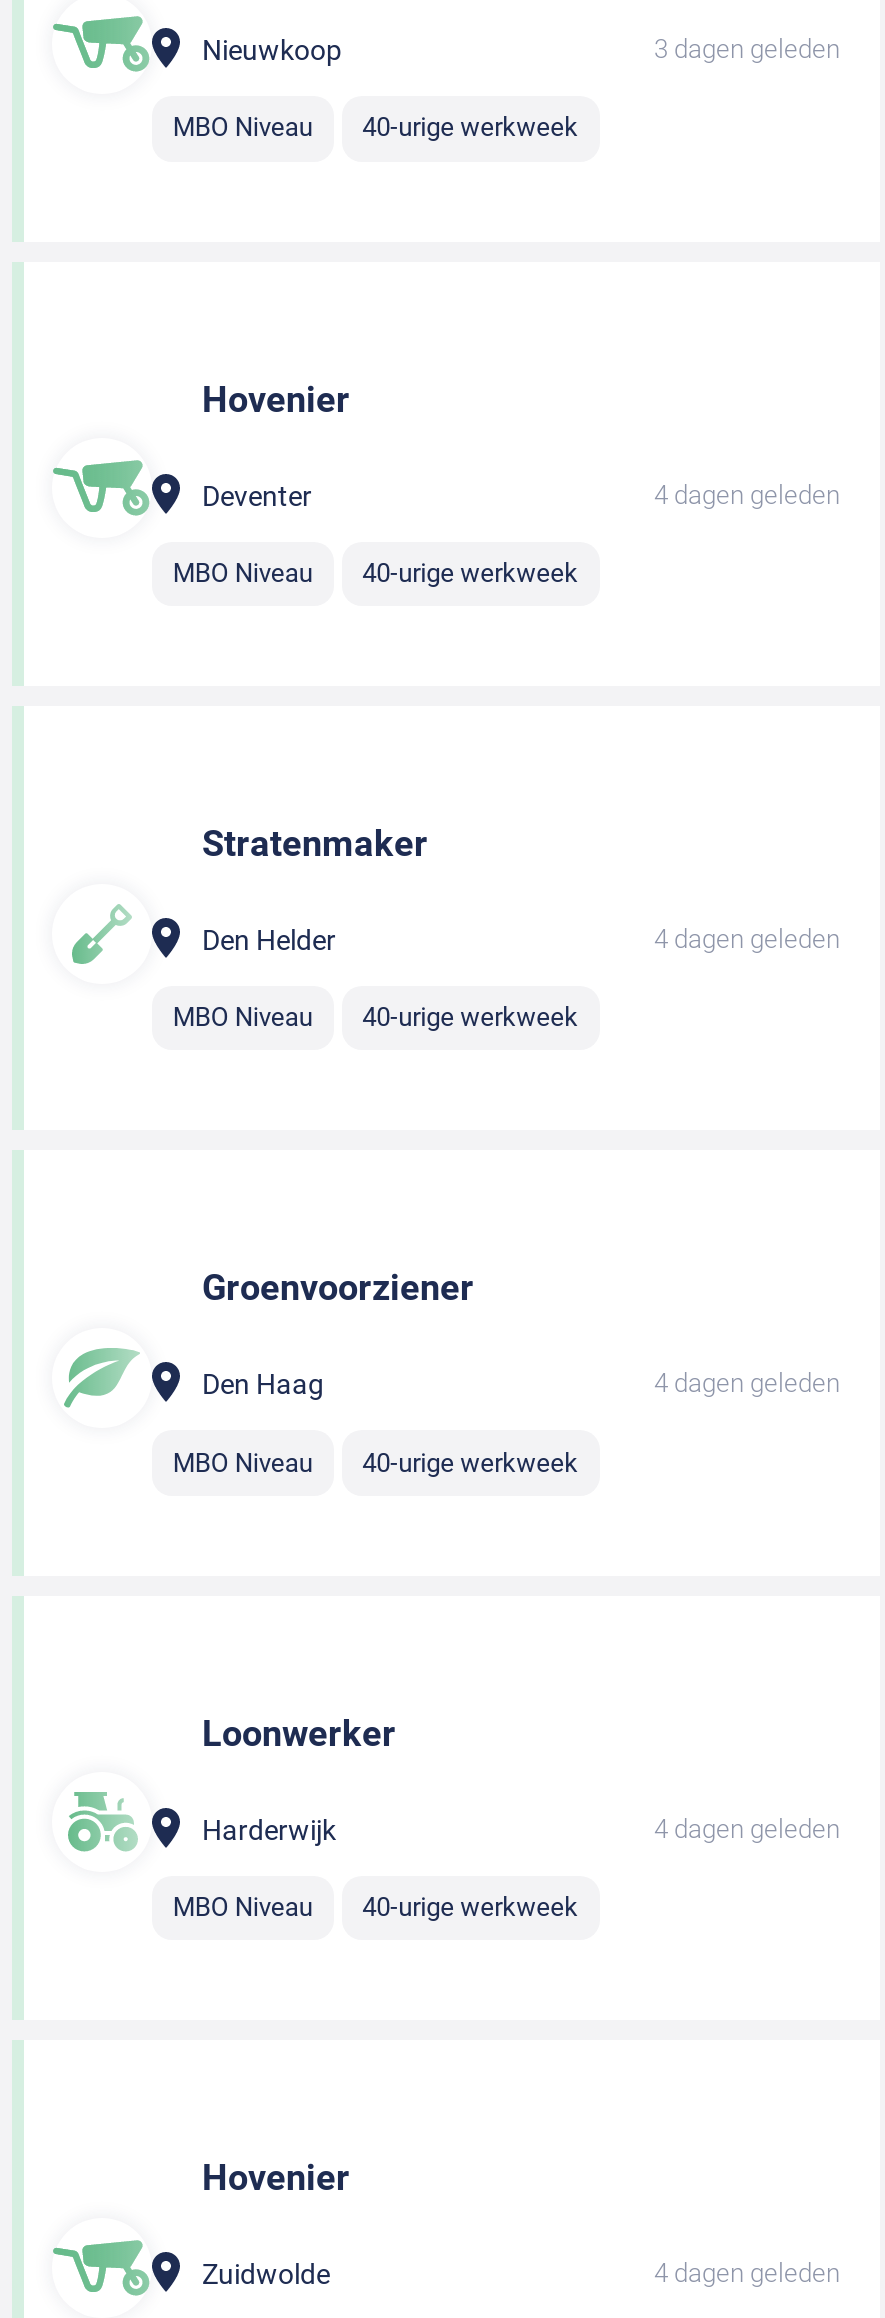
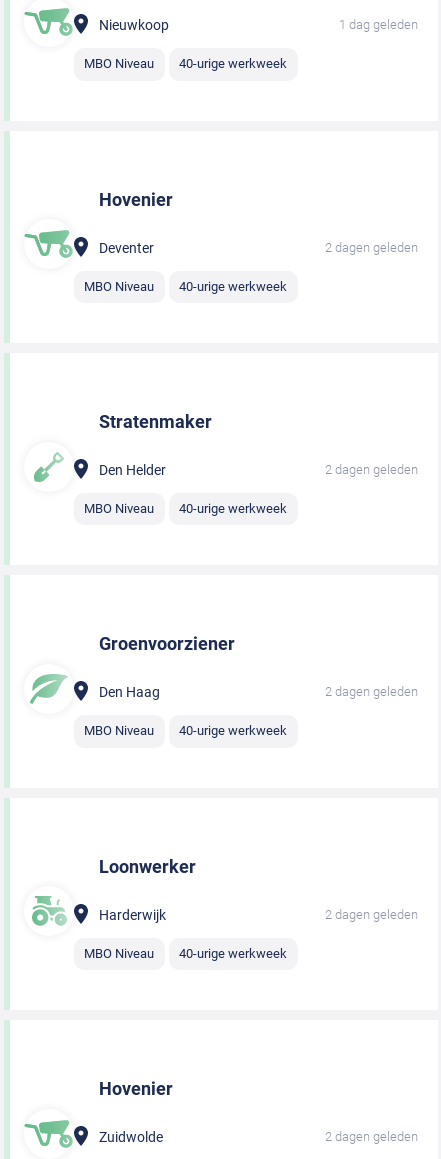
[654,34,840,64] 3 dagen geleden -> [339,17,418,32] 1 dag geleden
[654,479,840,509] 4 dagen geleden -> [325,239,418,254] 2 dagen geleden
[654,924,840,954] 4 dagen geleden -> [325,462,418,477] 2 dagen geleden
[654,1368,840,1398] 4 dagen geleden -> [325,684,418,699] 2 dagen geleden
[654,1813,840,1843] 4 dagen geleden -> [325,907,418,922] 2 dagen geleden
[654,2258,840,2288] 4 dagen geleden -> [325,1129,418,1144] 2 dagen geleden

